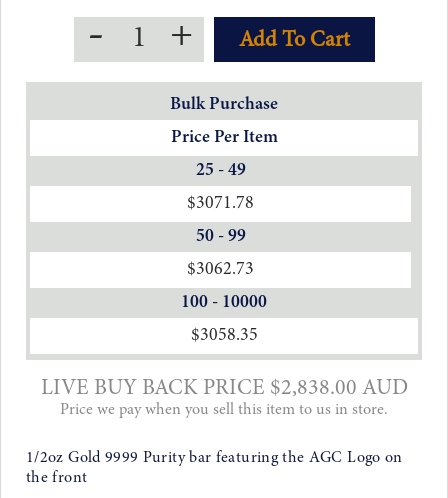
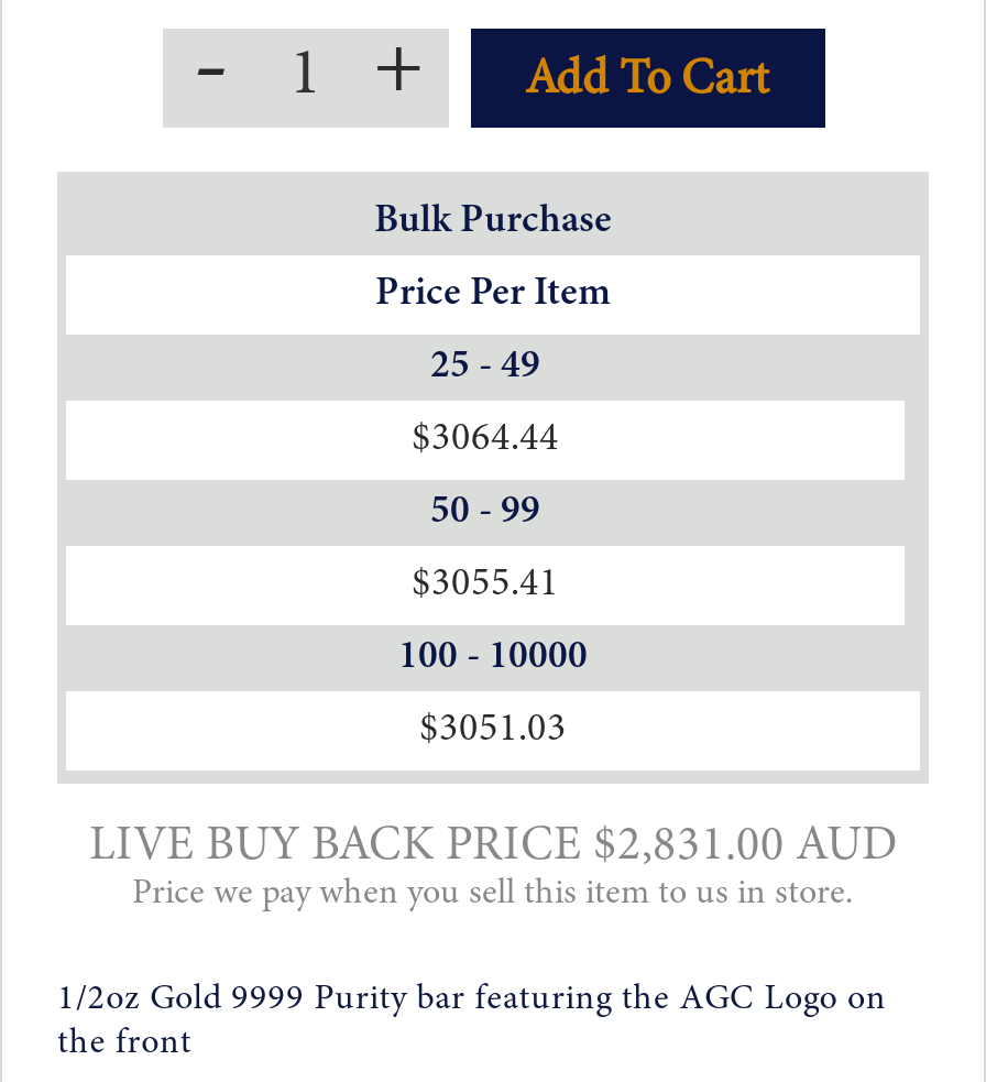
[187,194,254,212] $3071.78 -> [412,419,559,459] $3064.44
[187,260,254,278] $3062.73 -> [412,565,559,604] $3055.41
[190,326,257,344] $3058.35 -> [419,710,567,750] $3051.03
[40,377,407,399] LIVE BUY BACK PRICE $2,838.00 AUD -> [89,822,897,871] LIVE BUY BACK PRICE $2,831.00 AUD

